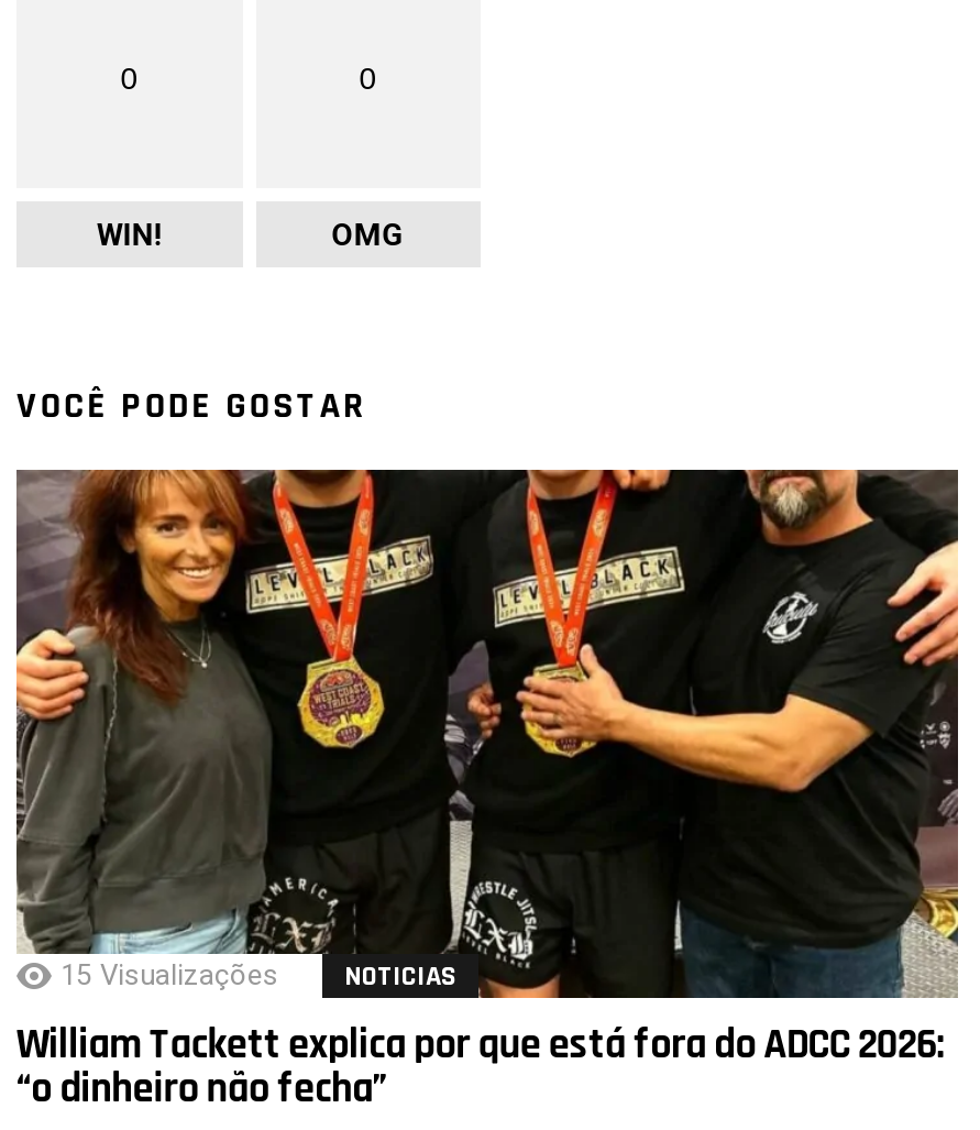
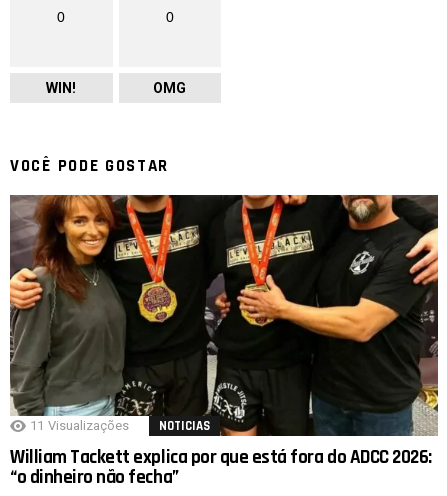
[60,959,278,992] 15 Visualizações -> [30,418,129,433] 11 Visualizações

